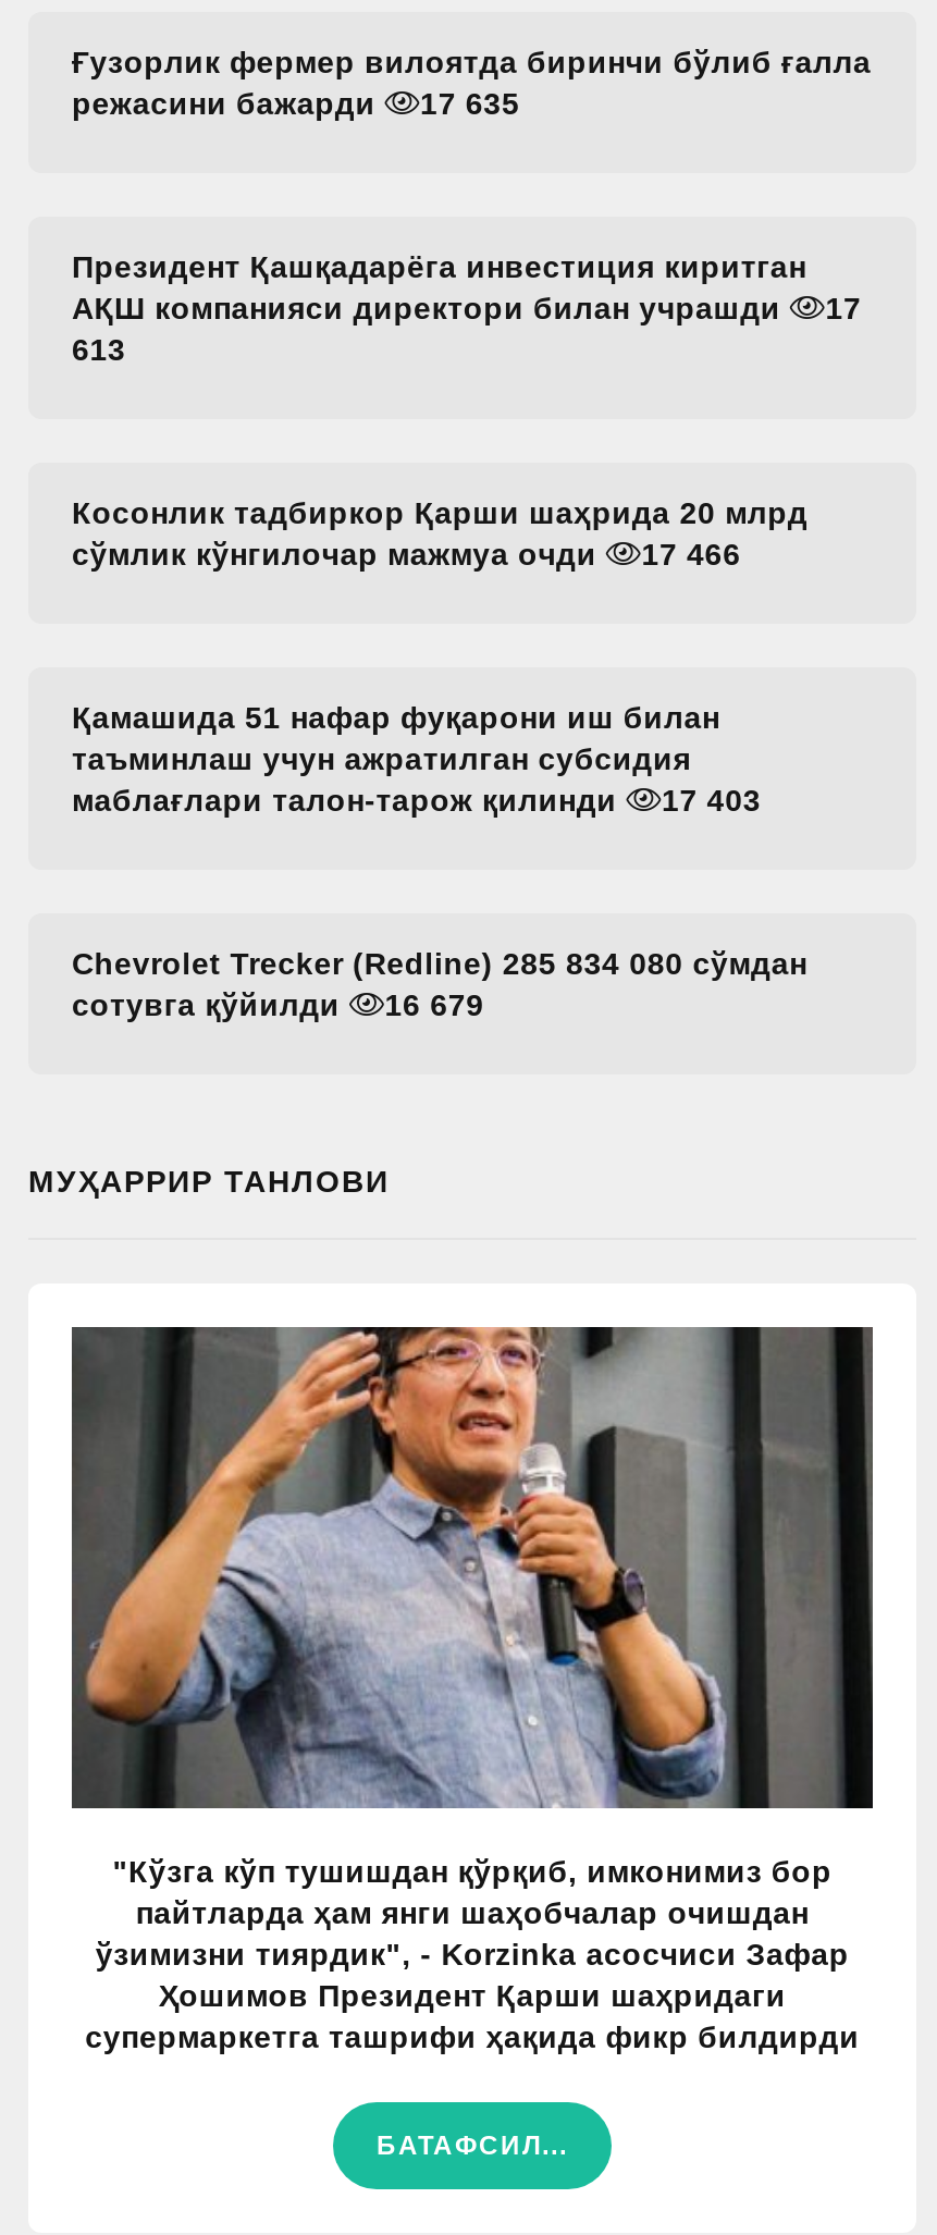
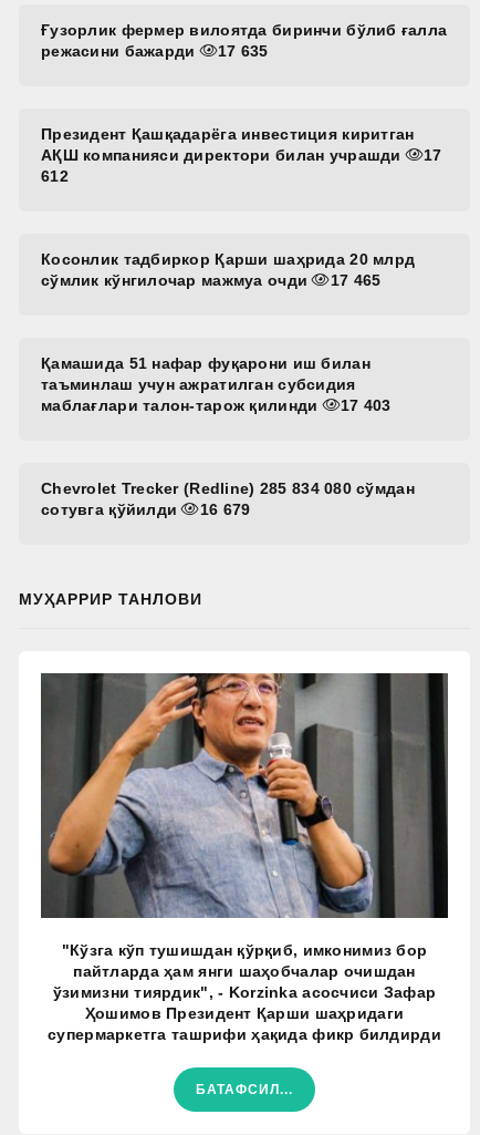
[72,332,126,367] 613 -> [41,167,68,185] 612
[72,537,741,572] сўмлик кўнгилочар мажмуа очди 17 466 -> [41,271,381,289] сўмлик кўнгилочар мажмуа очди 17 465

